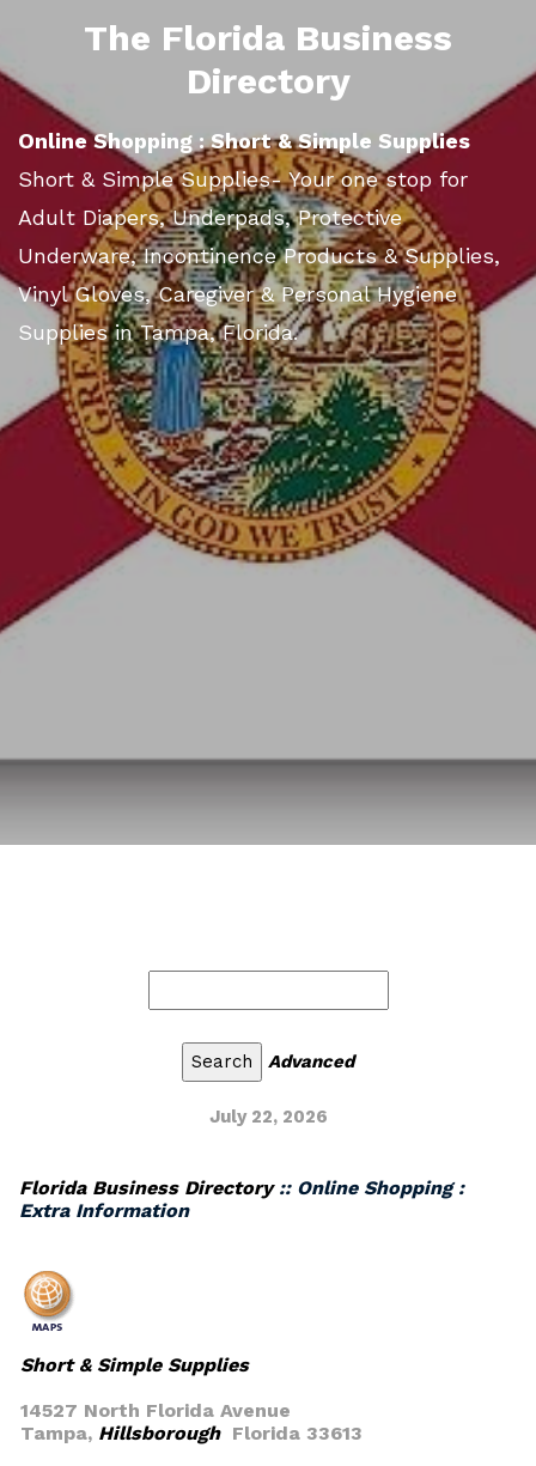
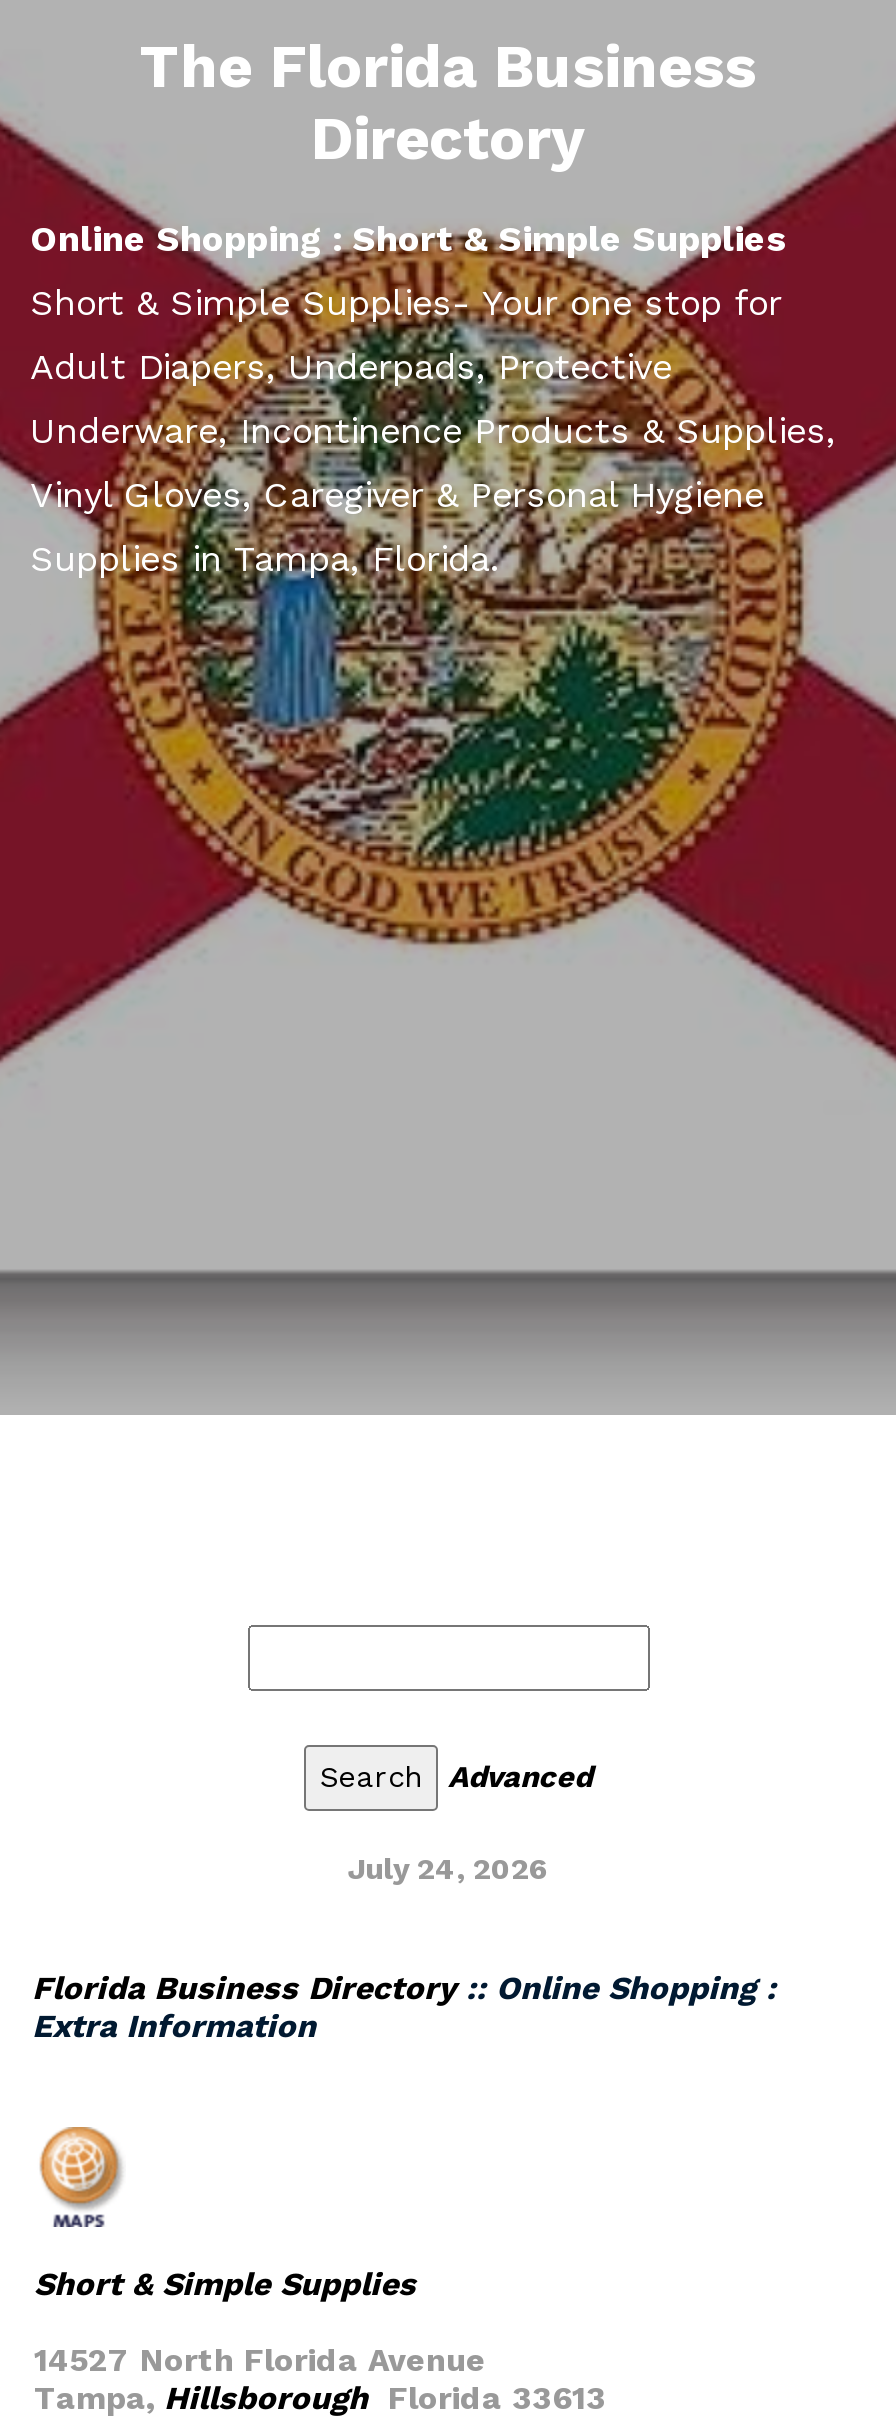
[209,1106,327,1127] July 22, 2026 -> [347,1851,549,1887] July 24, 2026

